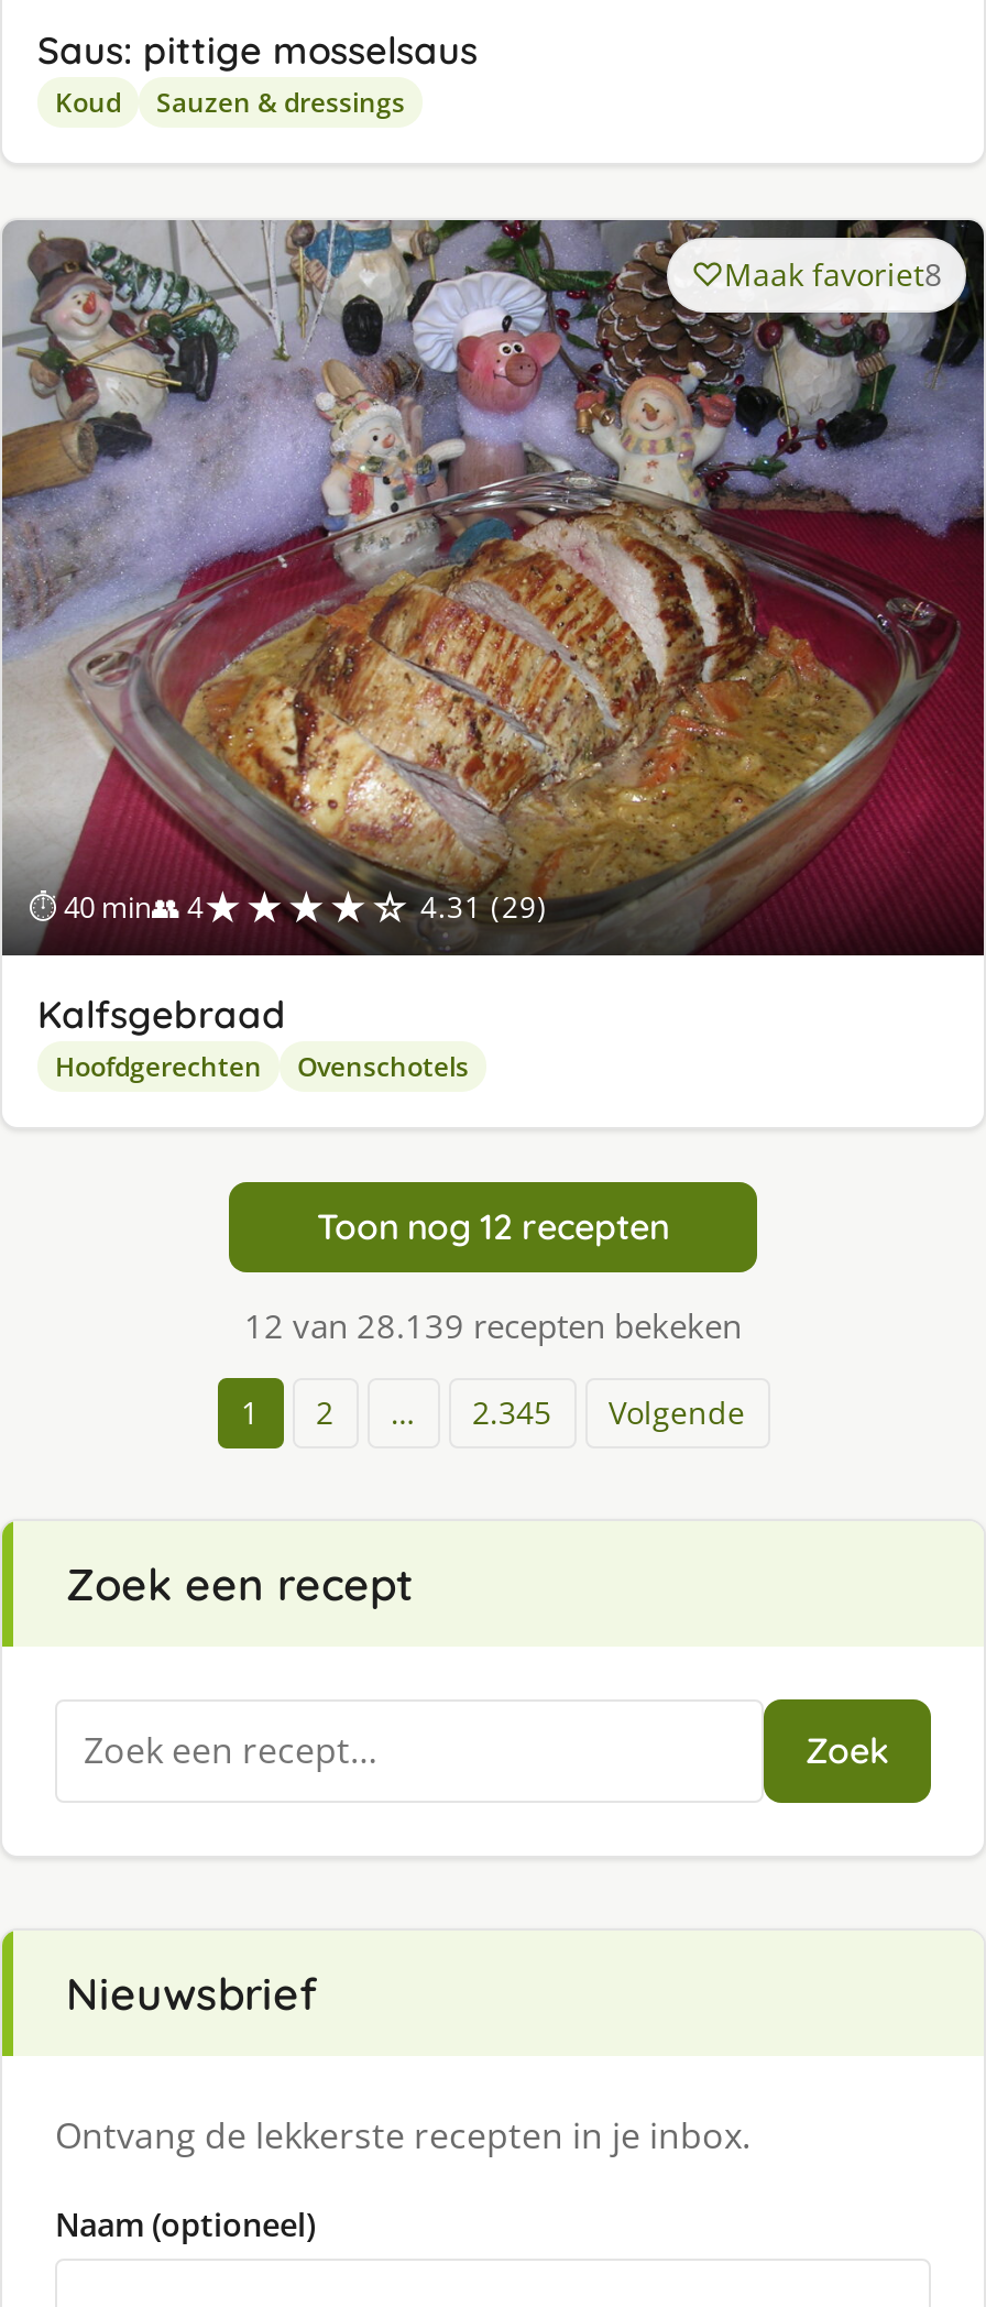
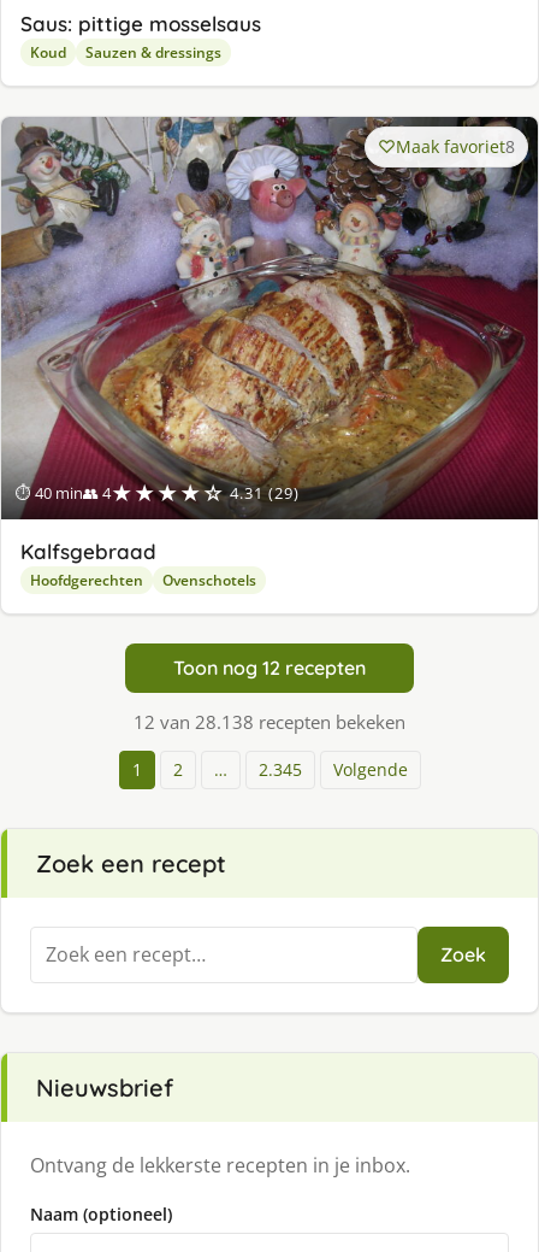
[244,1304,742,1348] 12 van 28.139 recepten bekeken -> [134,710,405,734] 12 van 28.138 recepten bekeken

